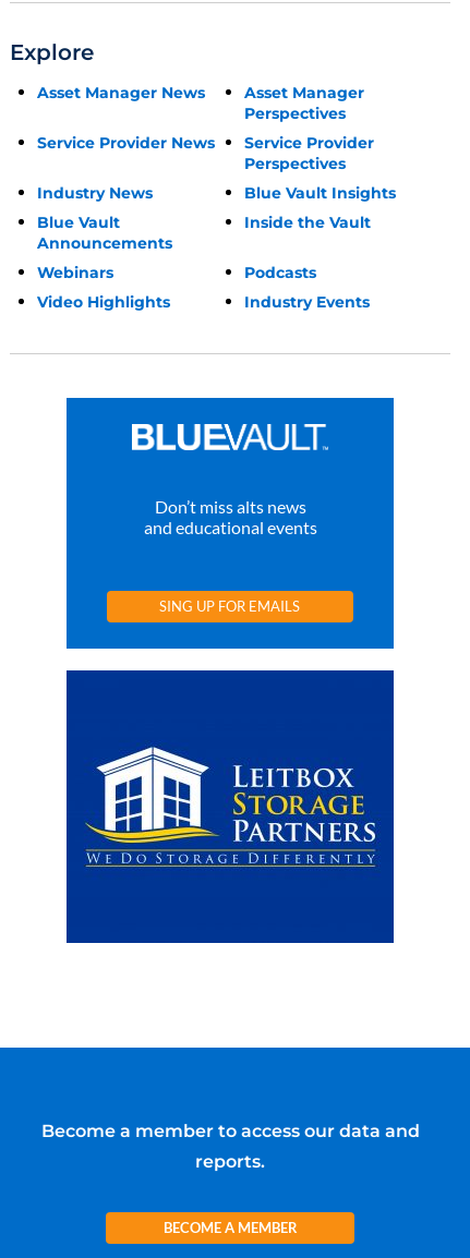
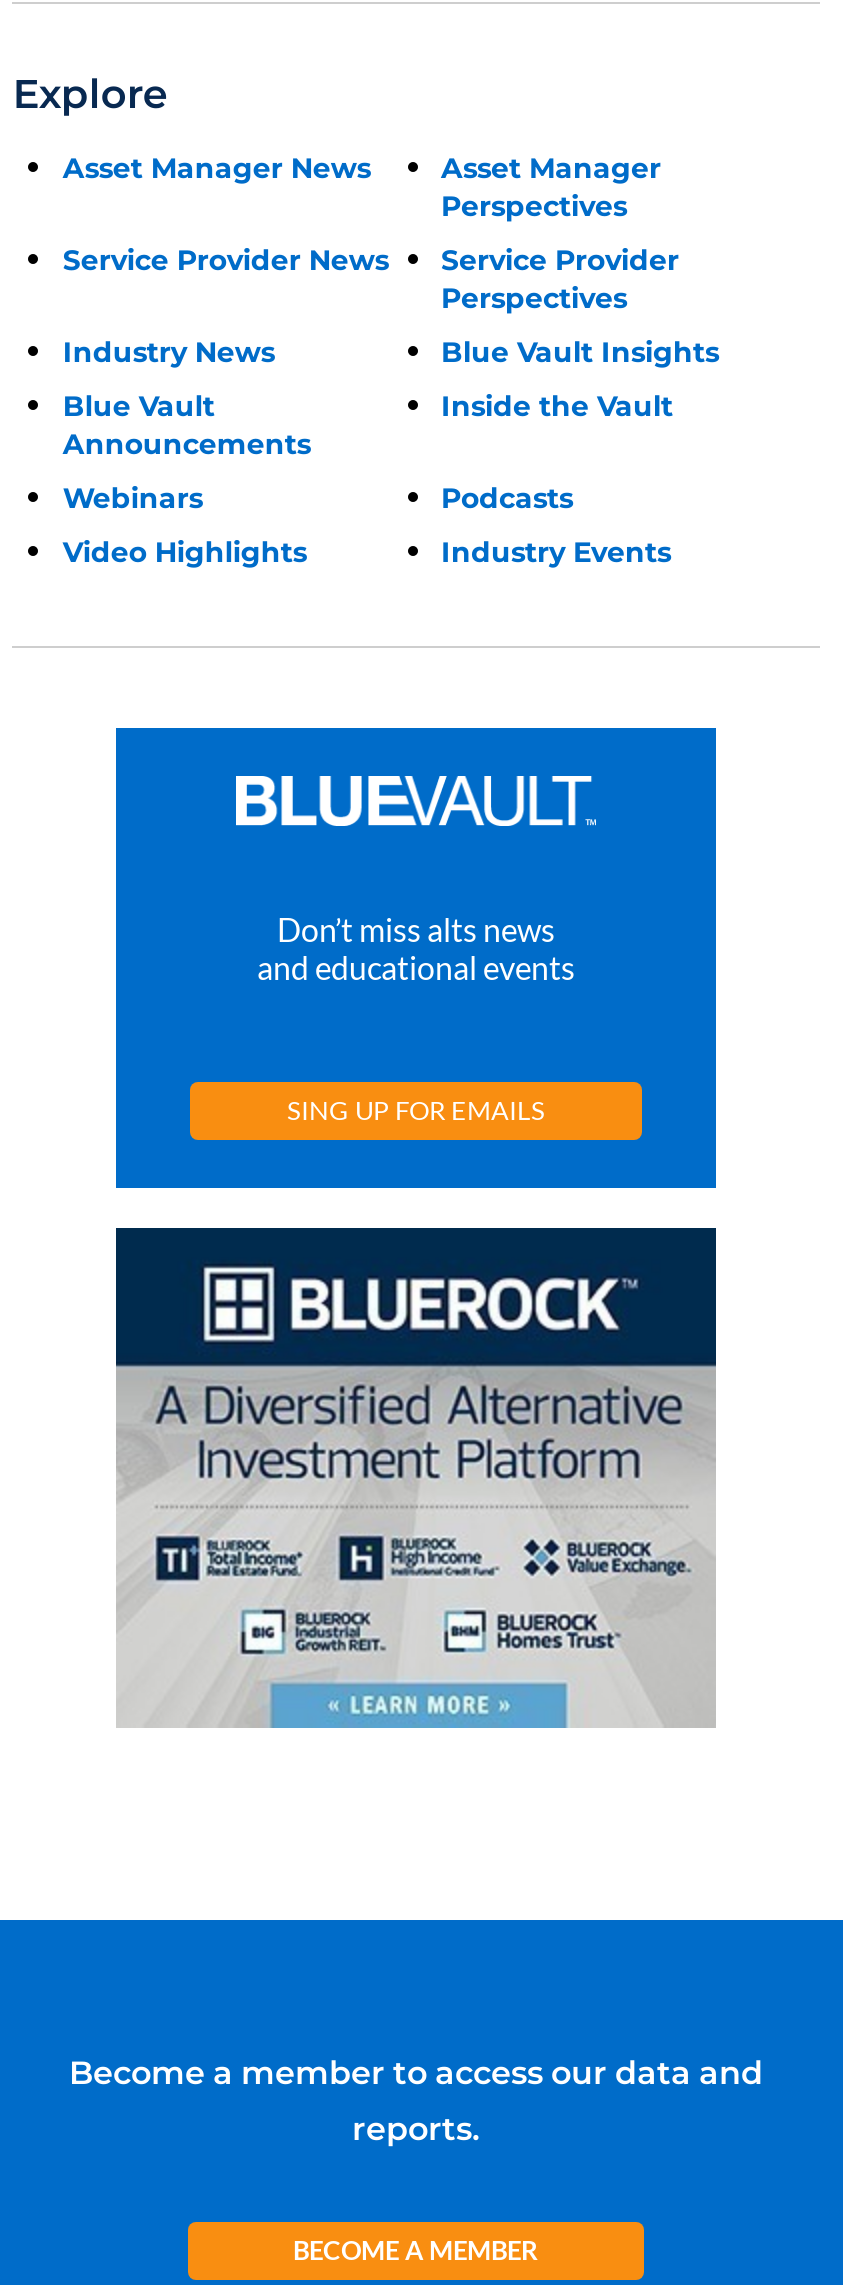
[65,669,395,944] [image] -> [116,1225,716,1729] [image]

